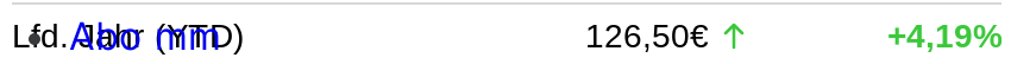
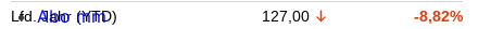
[585,17,709,55] 126,50€ -> [262,8,310,25] 127,00
[887,17,1002,55] +4,19% -> [414,8,463,25] -8,82%

